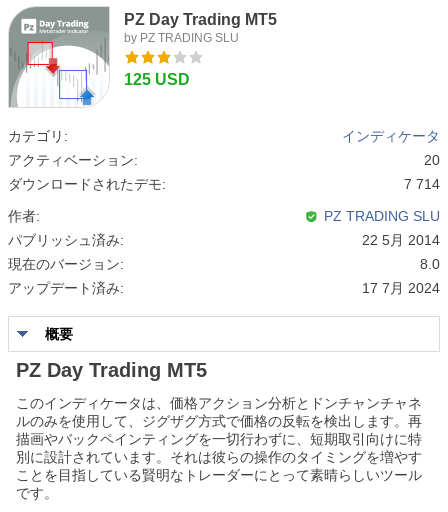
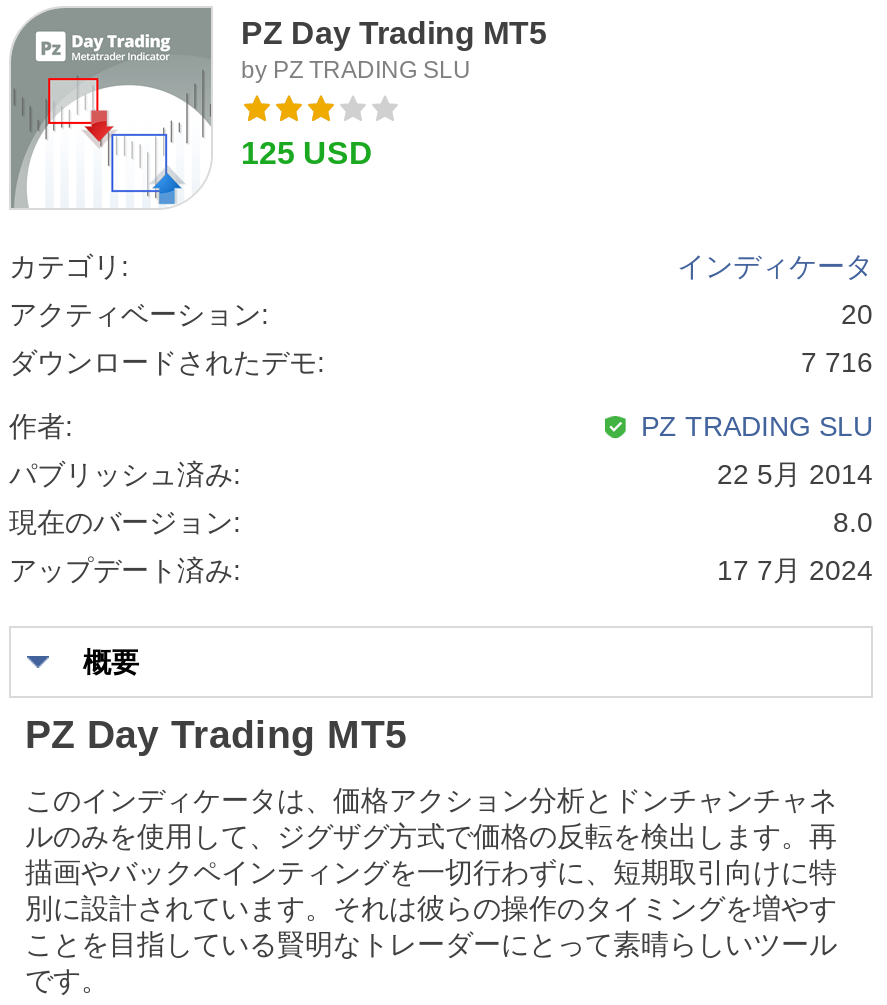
[404,176,440,192] 7 714 -> [801,346,873,378] 7 716

